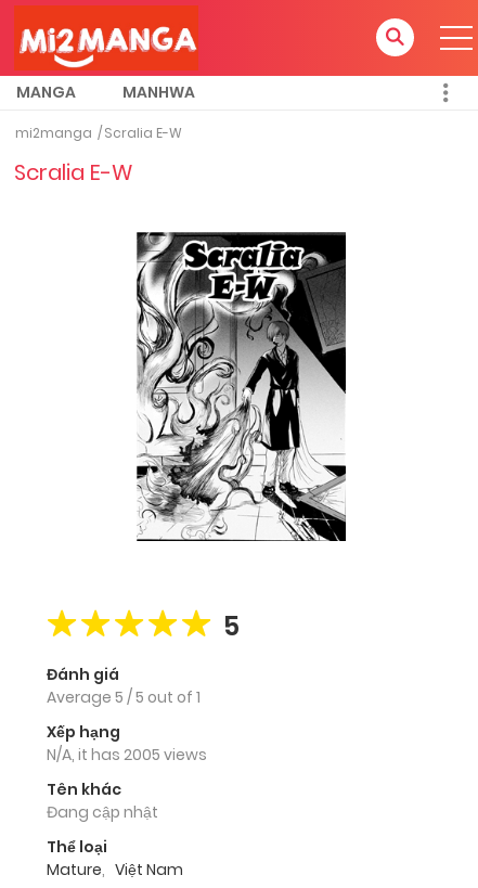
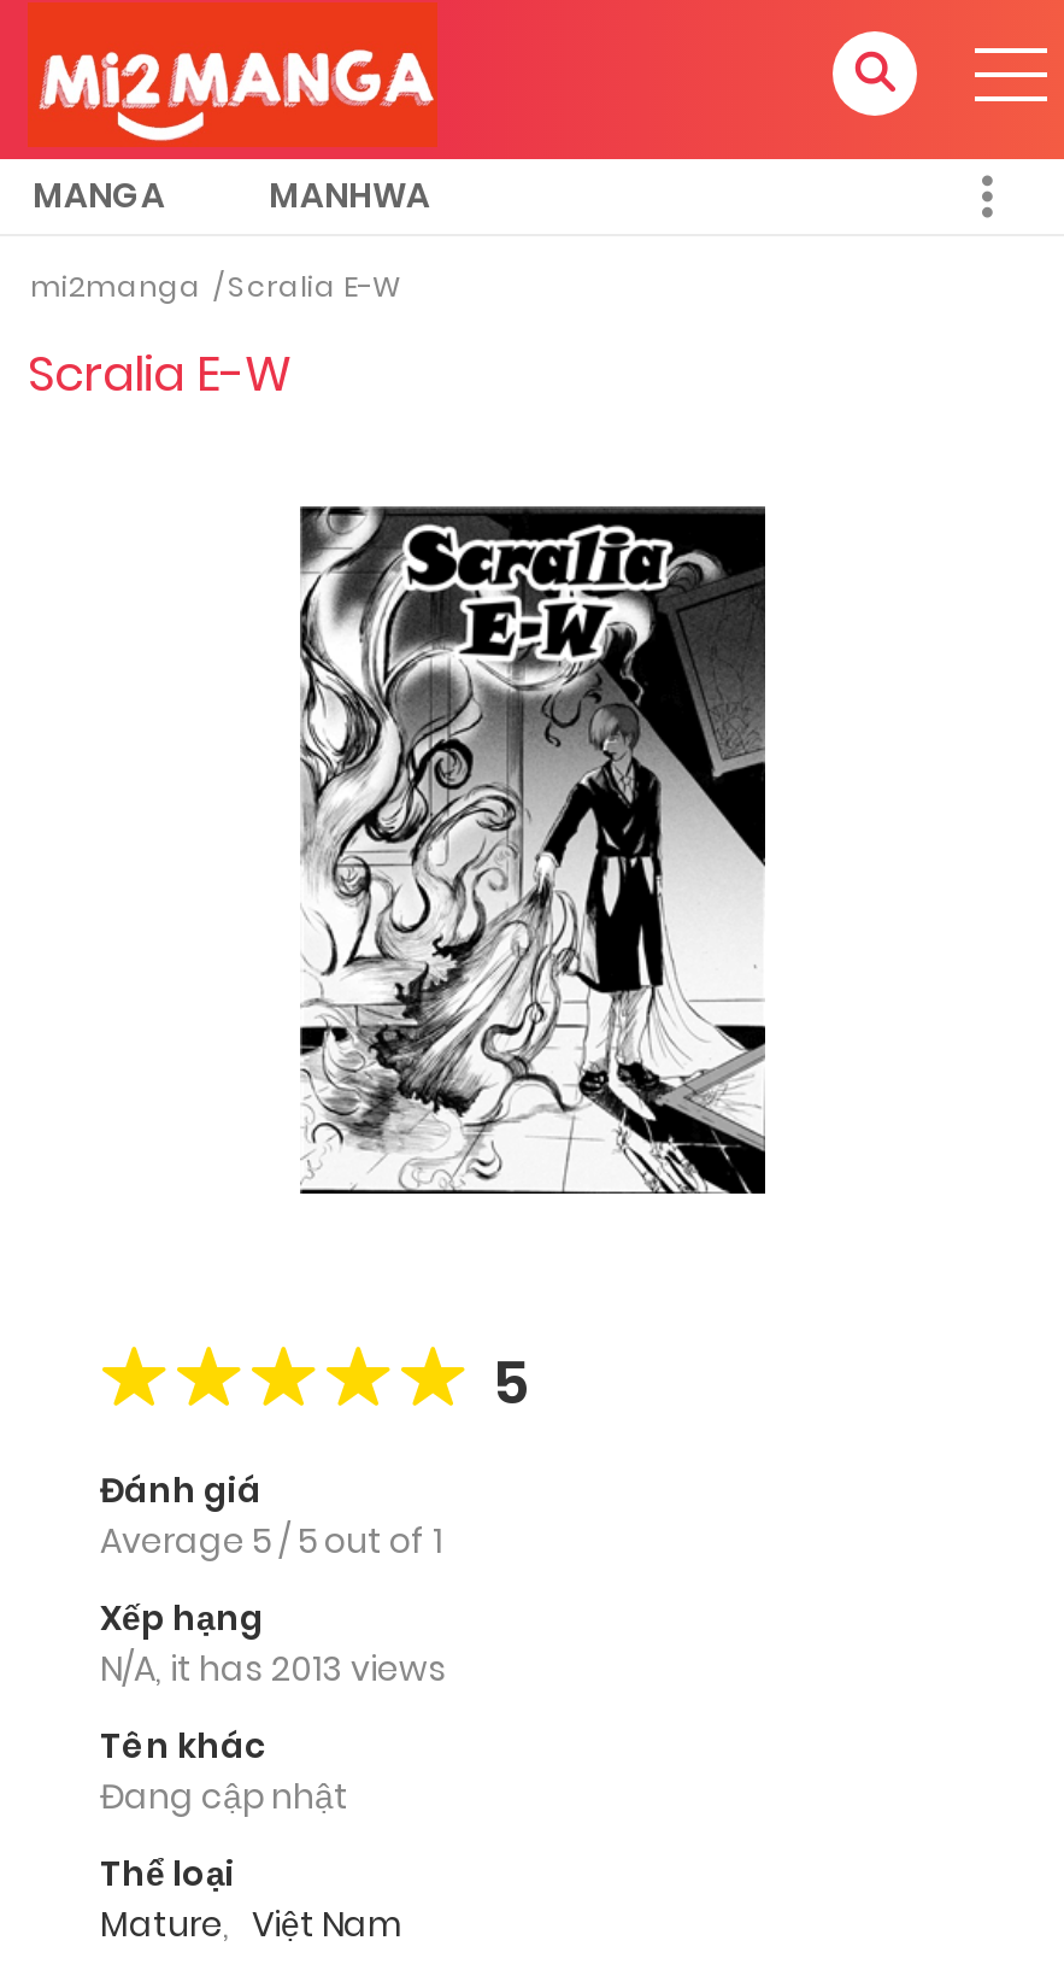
[47,744,207,766] N/A, it has 2005 views -> [100,1645,447,1694] N/A, it has 2013 views

